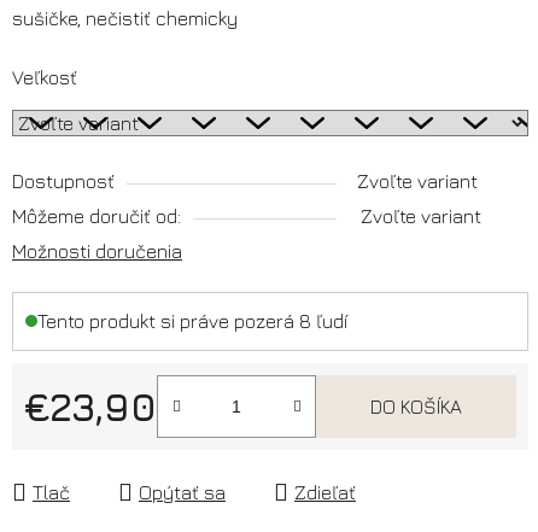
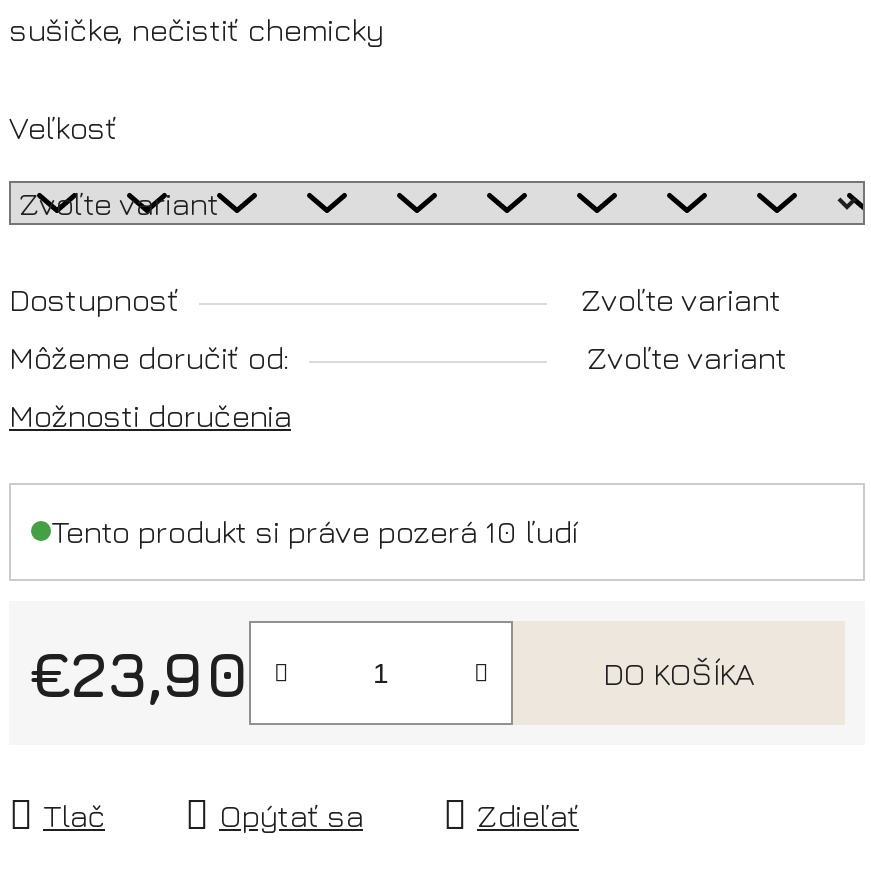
[37,309,347,331] Tento produkt si práve pozerá 8 ľudí -> [51,512,577,548] Tento produkt si práve pozerá 10 ľudí

